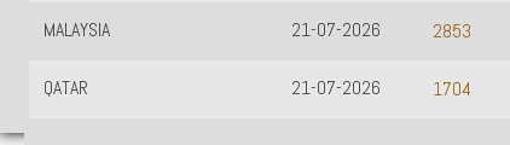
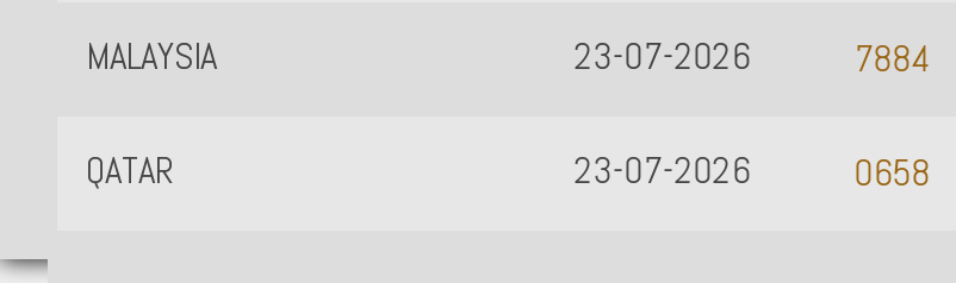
[291,19,380,43] 21-07-2026 -> [574,34,750,82] 23-07-2026
[433,19,472,43] 2853 -> [854,35,930,83] 7884
[291,77,380,101] 21-07-2026 -> [574,148,750,196] 23-07-2026
[433,77,472,101] 1704 -> [854,150,930,197] 0658

